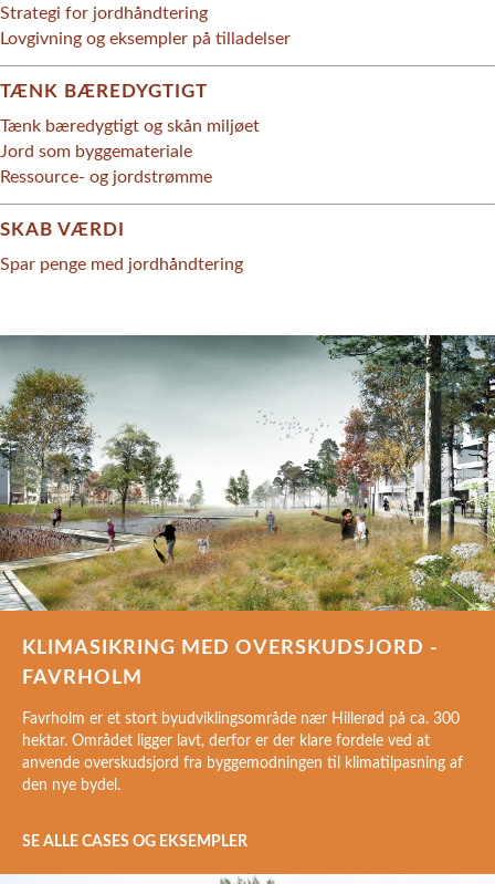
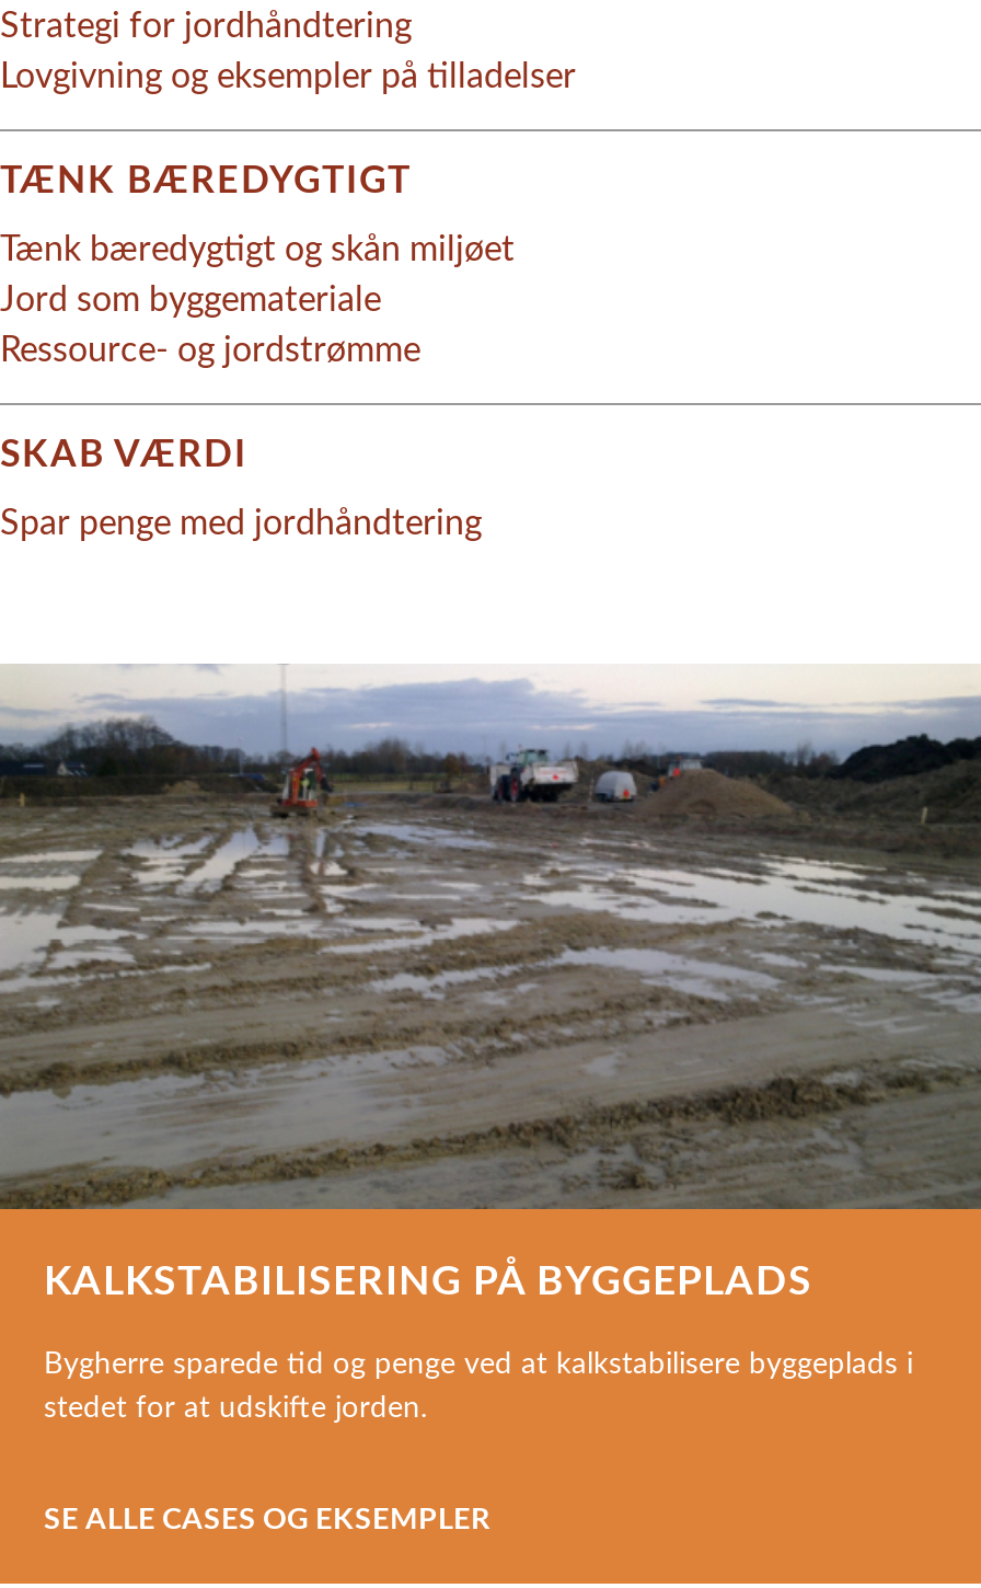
[3,334,492,688] [image] | KLIMASIKRING MED OVERSKUDSJORD - | FAVRHOLM -> [7,664,974,1304] [image] | KALKSTABILISERING PÅ BYGGEPLADS
[22,711,463,793] Favrholm er et stort byudviklingsområde nær Hillerød på ca. 300 | hektar. Området ligger lavt, derfor er der klare fordele ved at | anvende overskudsjord fra byggemodningen til klimatilpasning af | den nye bydel. -> [44,1349,913,1423] Bygherre sparede tid og penge ved at kalkstabilisere byggeplads i | stedet for at udskifte jorden.

